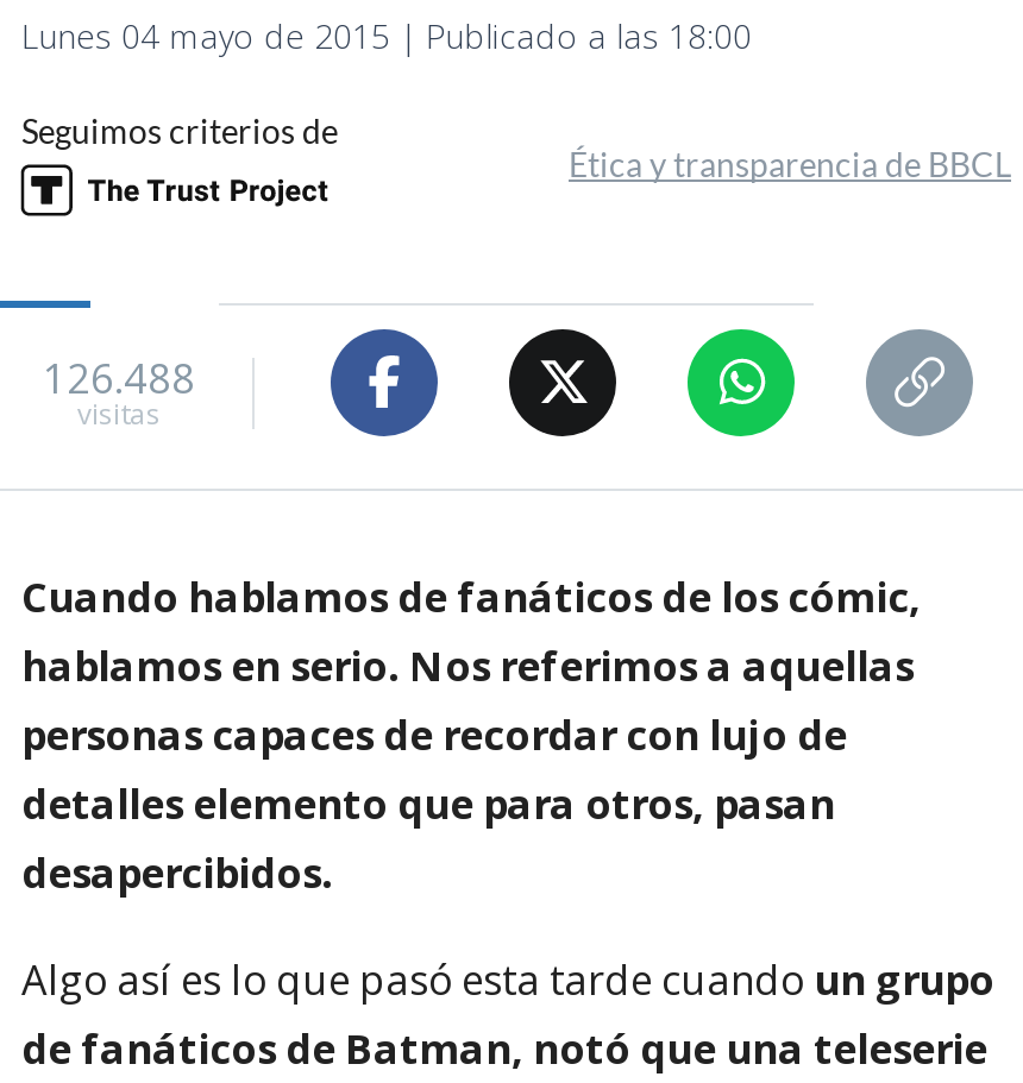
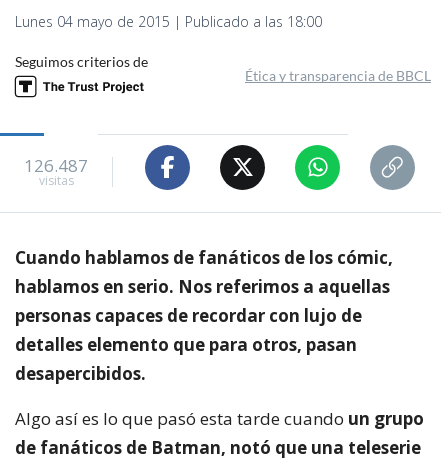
[43,351,195,406] 126.488 -> [24,154,88,177] 126.487

